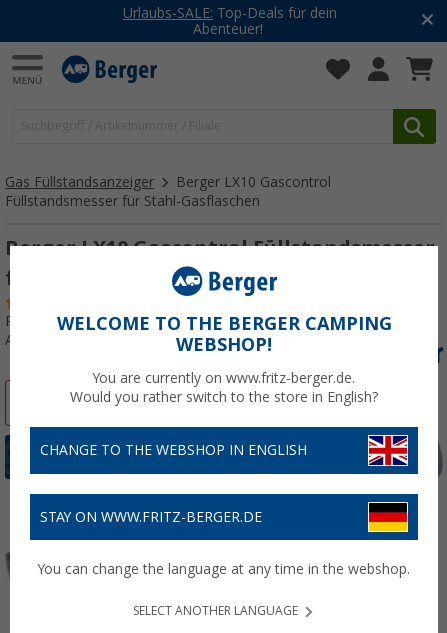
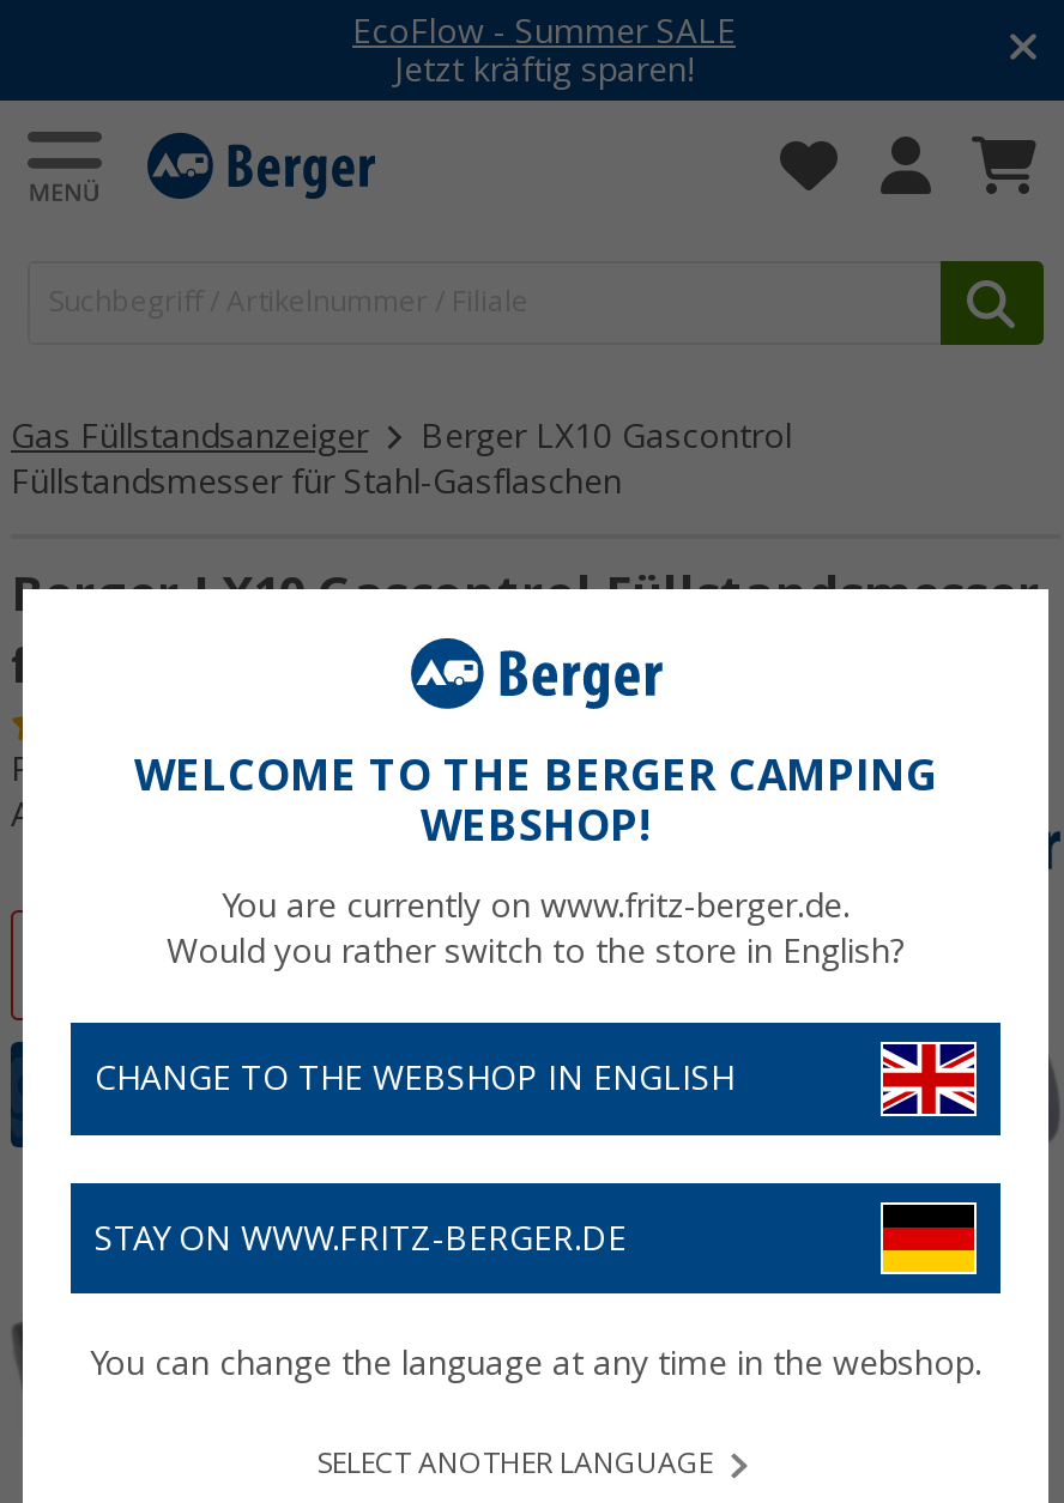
[123,5,337,37] Urlaubs-SALE: Top-Deals für dein | Abenteuer! -> [352,12,736,89] EcoFlow - Summer SALE | Jetzt kräftig sparen!

